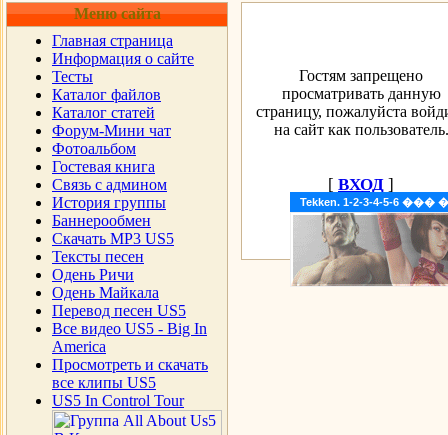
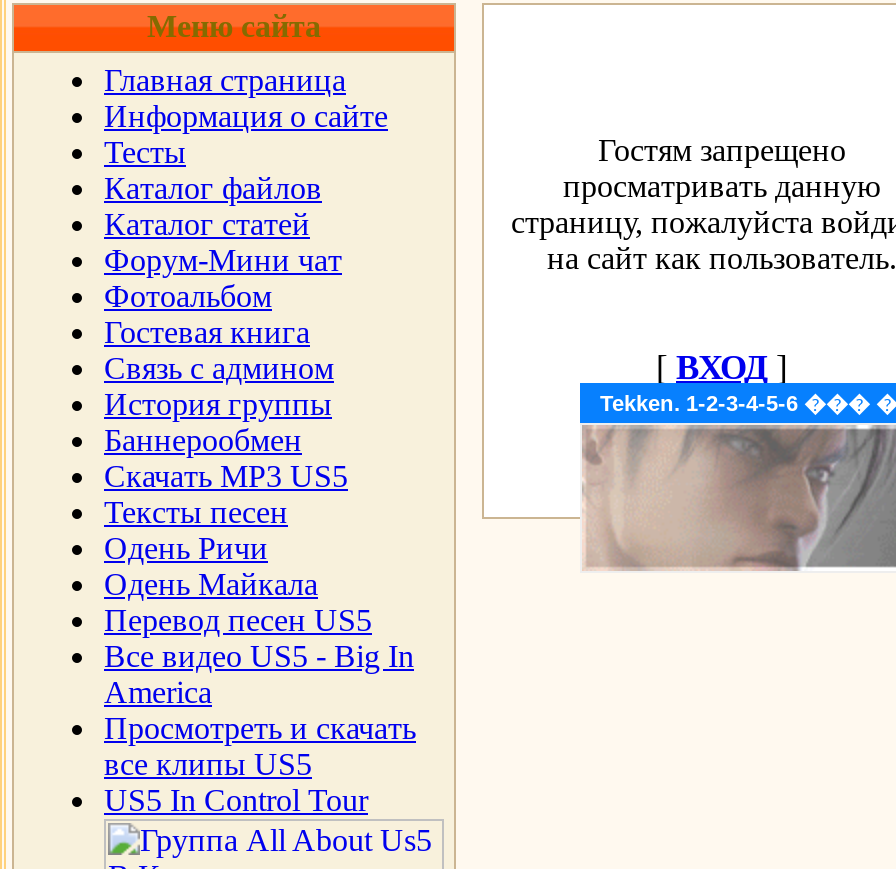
[292,212,445,287] [image] -> [582,423,890,571] [image]

